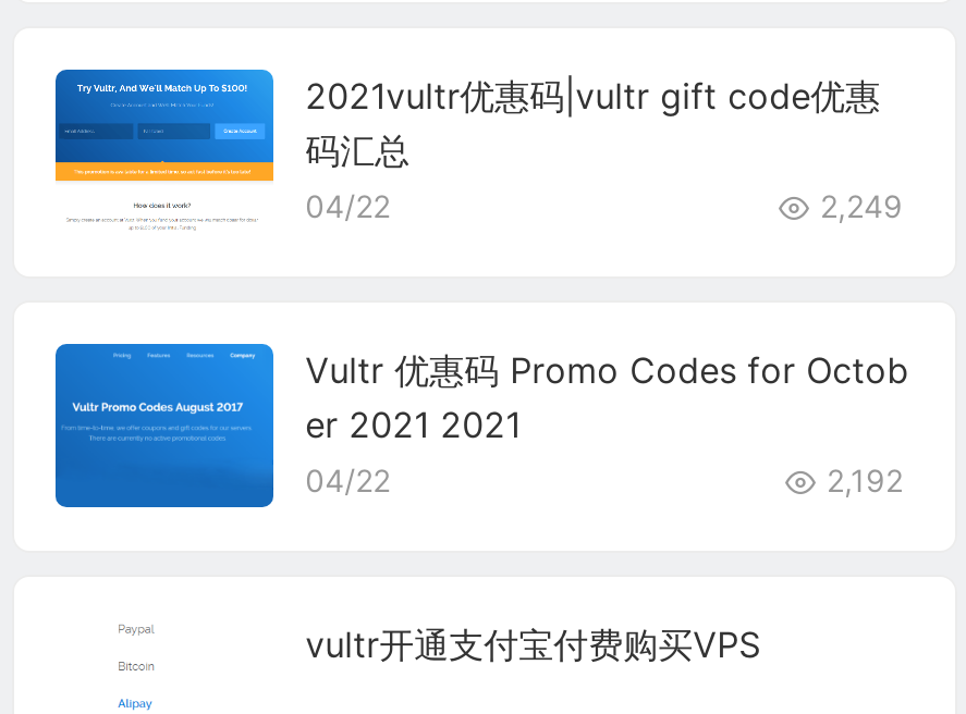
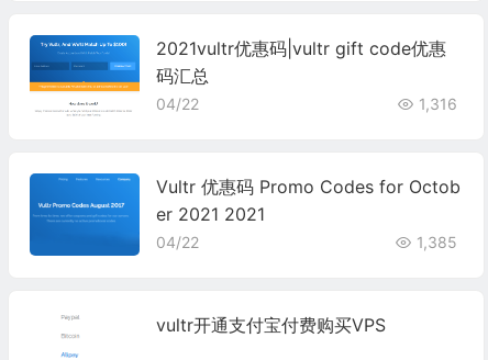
[820,187,903,224] 2,249 -> [419,94,457,113] 1,316
[827,461,903,498] 2,192 -> [417,233,457,251] 1,385

